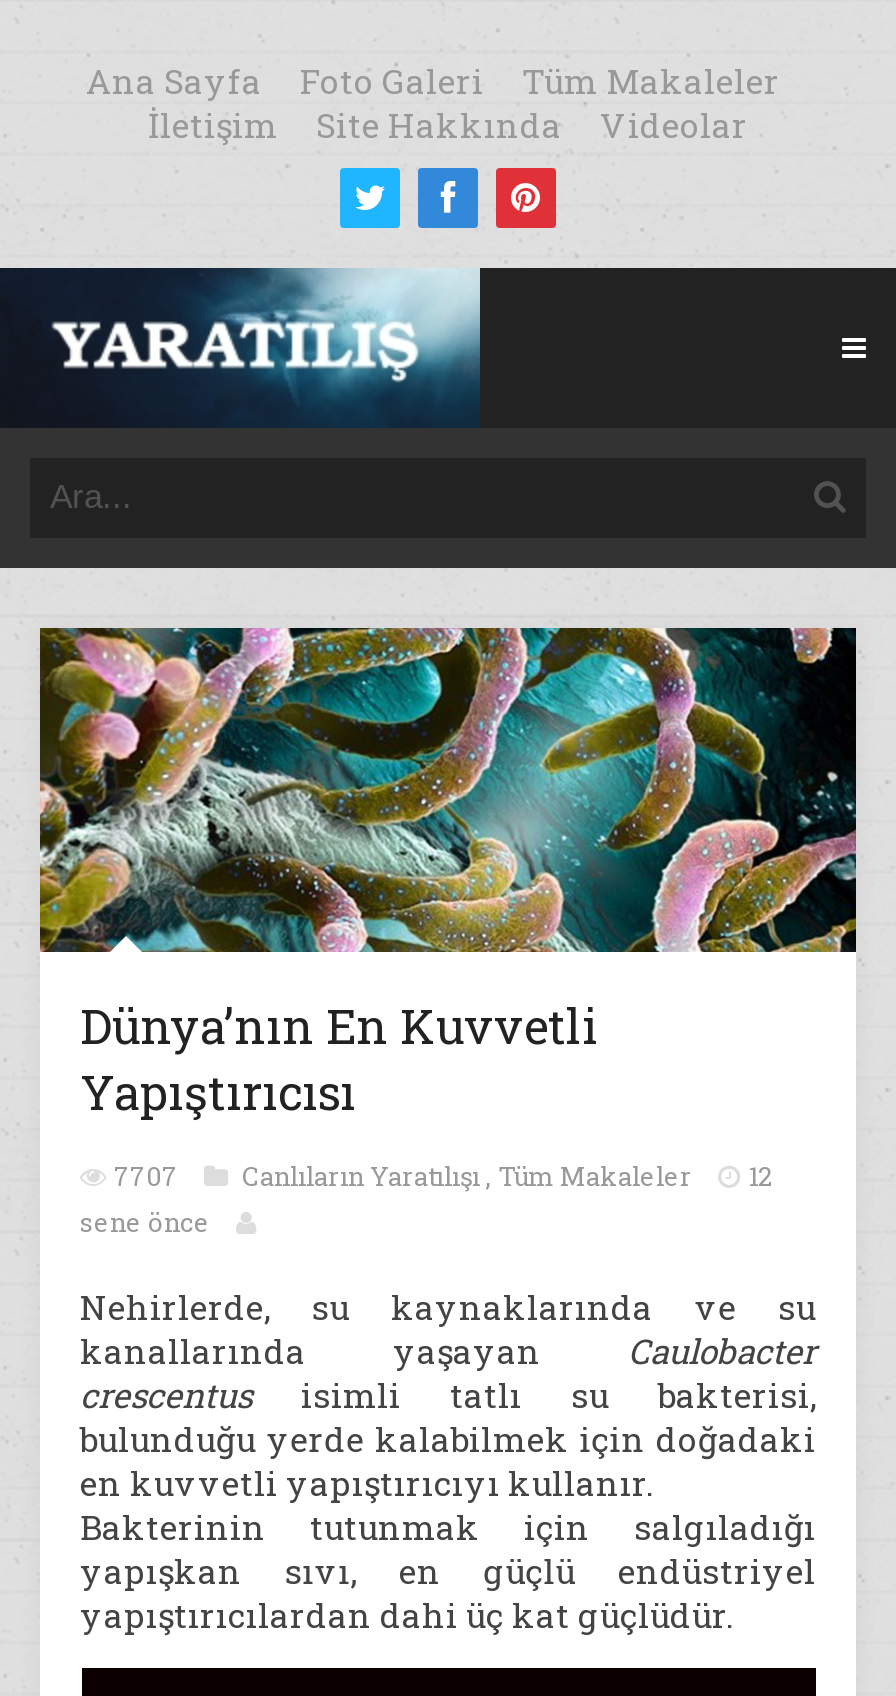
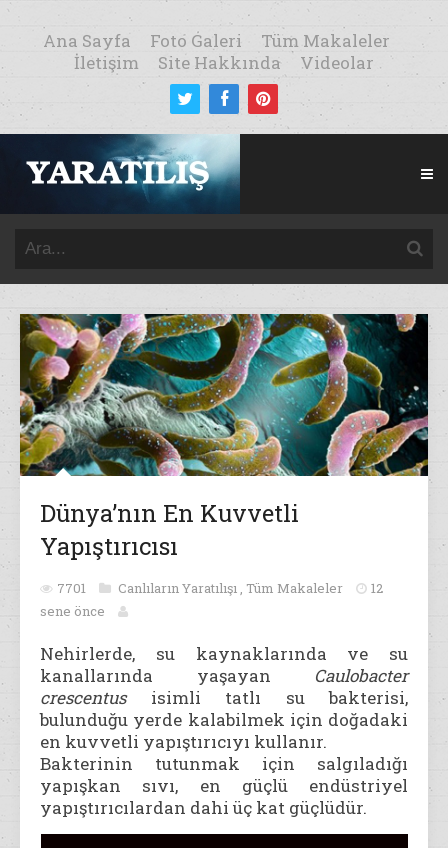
[114,1158,772,1194] 7707 Canlıların Yaratılışı, Tüm Makaleler 12 -> [57,579,383,597] 7701 Canlıların Yaratılışı, Tüm Makaleler 12

